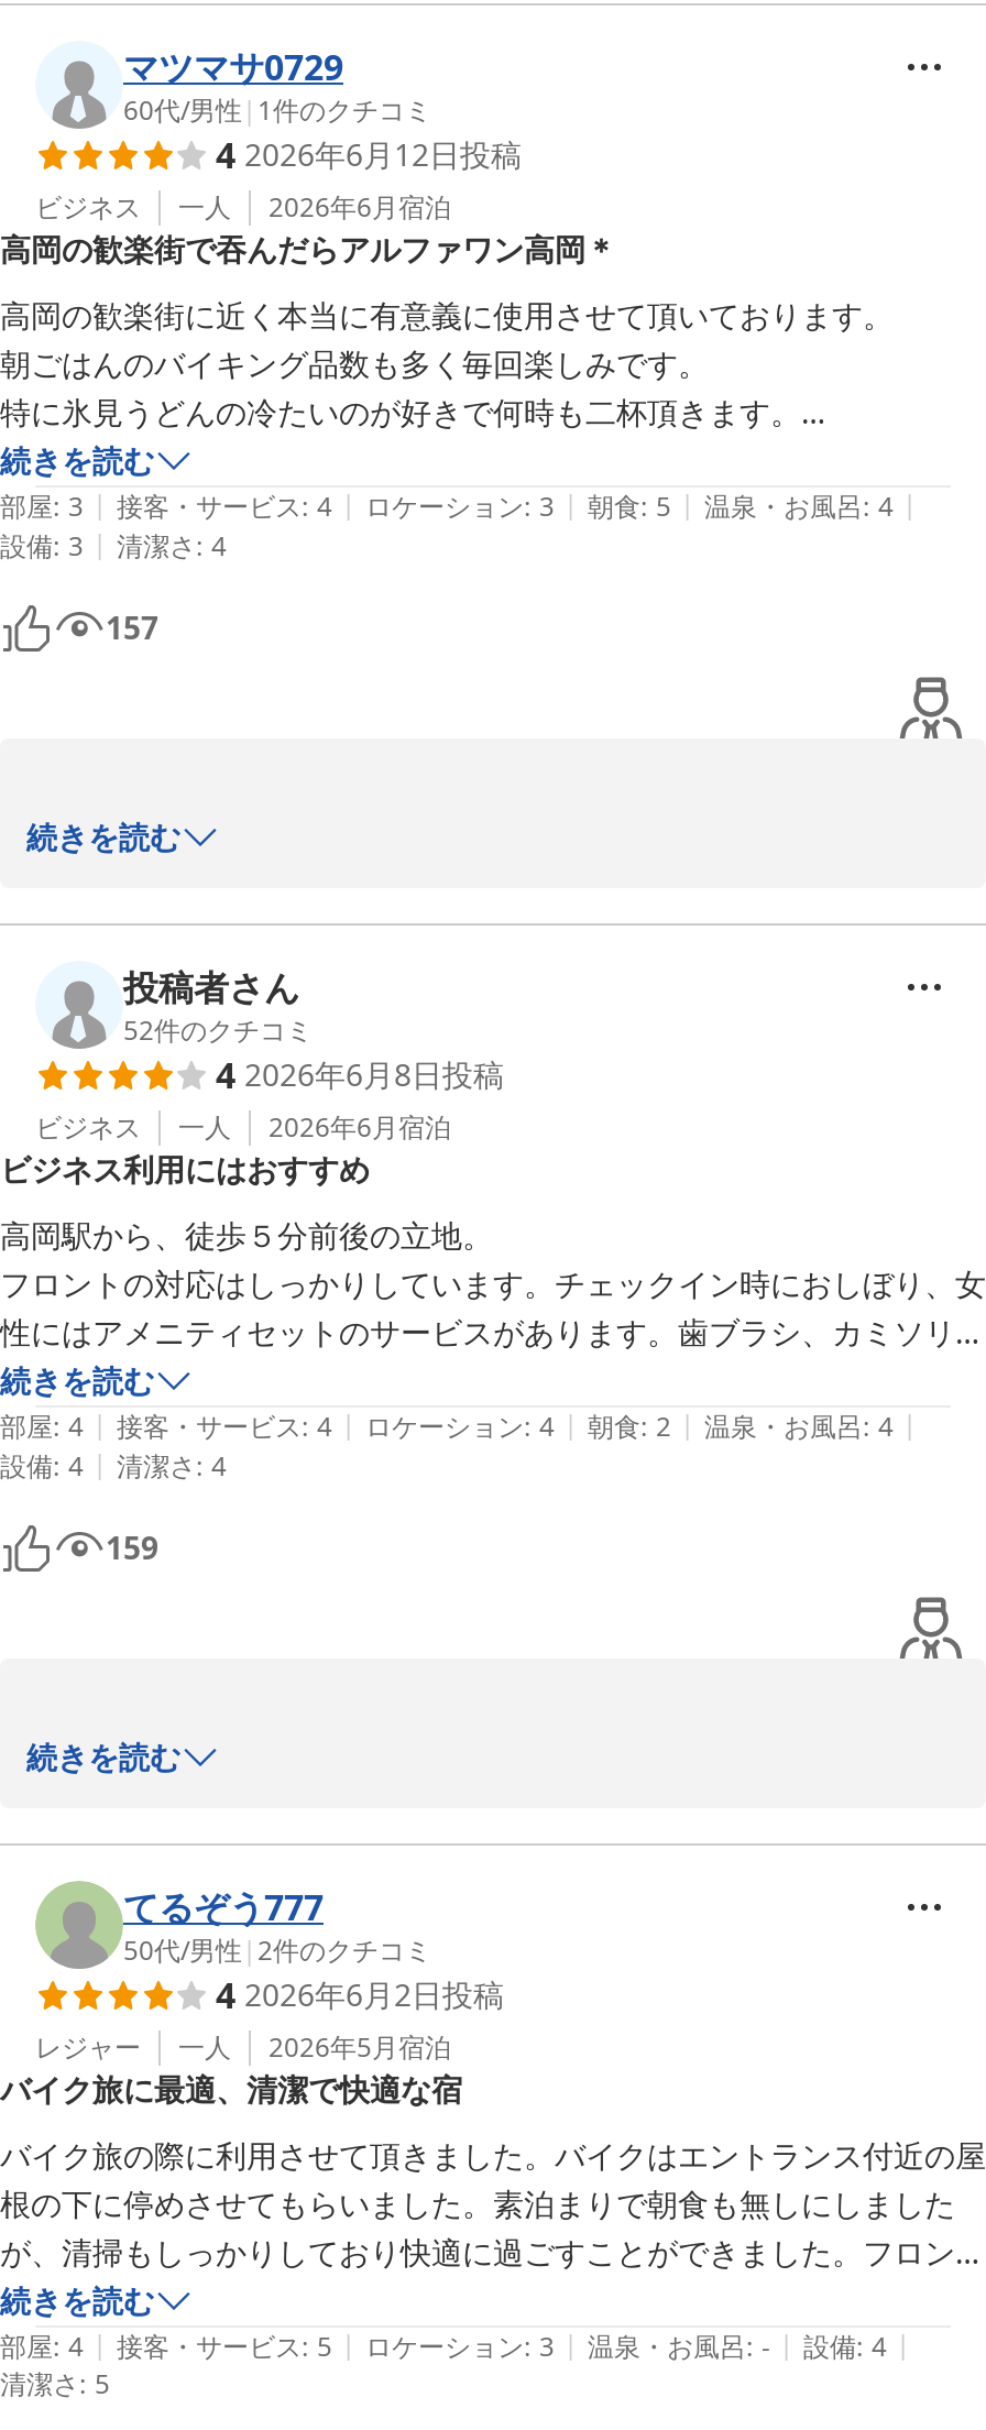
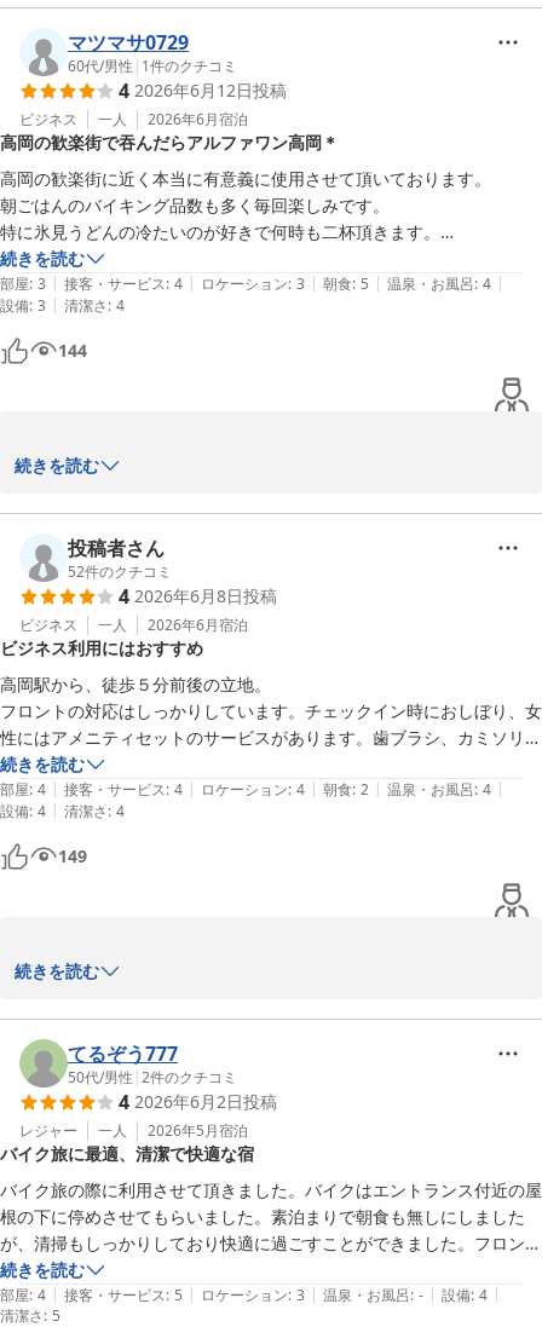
[106,606,158,648] 157 -> [58,339,87,362] 144
[106,1526,158,1568] 159 -> [58,844,87,867] 149

